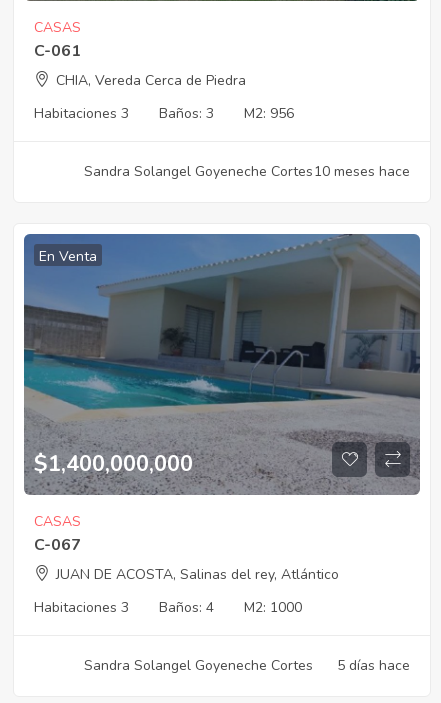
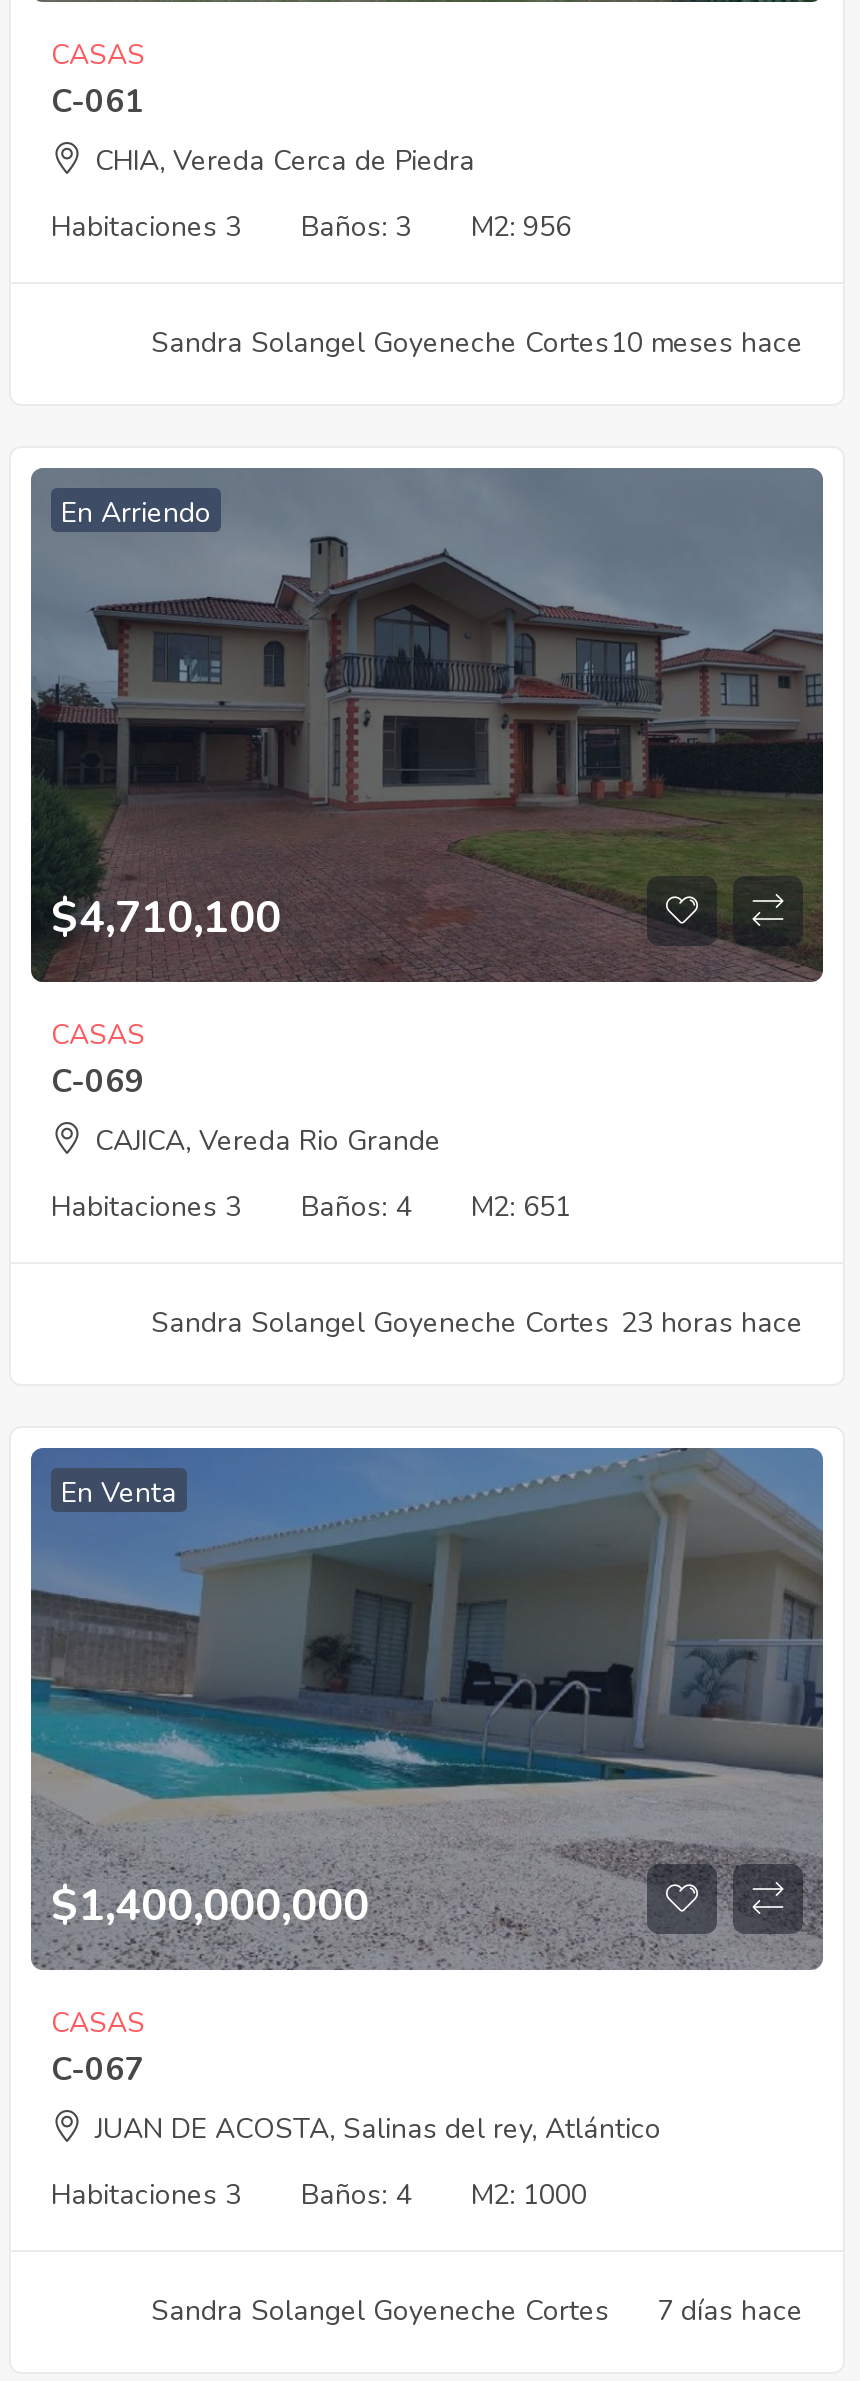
none -> [29,470,825,982] [image] | En Arriendo
none -> [51,888,803,1341] $4,710,100 | CASAS | C-069 | CAJICA, Vereda Rio Grande | Habitaciones 3 | Baños: 4 | M2: 651 | Sandra Solangel Goyeneche Cortes 23 horas hace
[84,656,410,675] Sandra Solangel Goyeneche Cortes 5 días hace -> [151,2291,803,2329] Sandra Solangel Goyeneche Cortes 7 días hace

